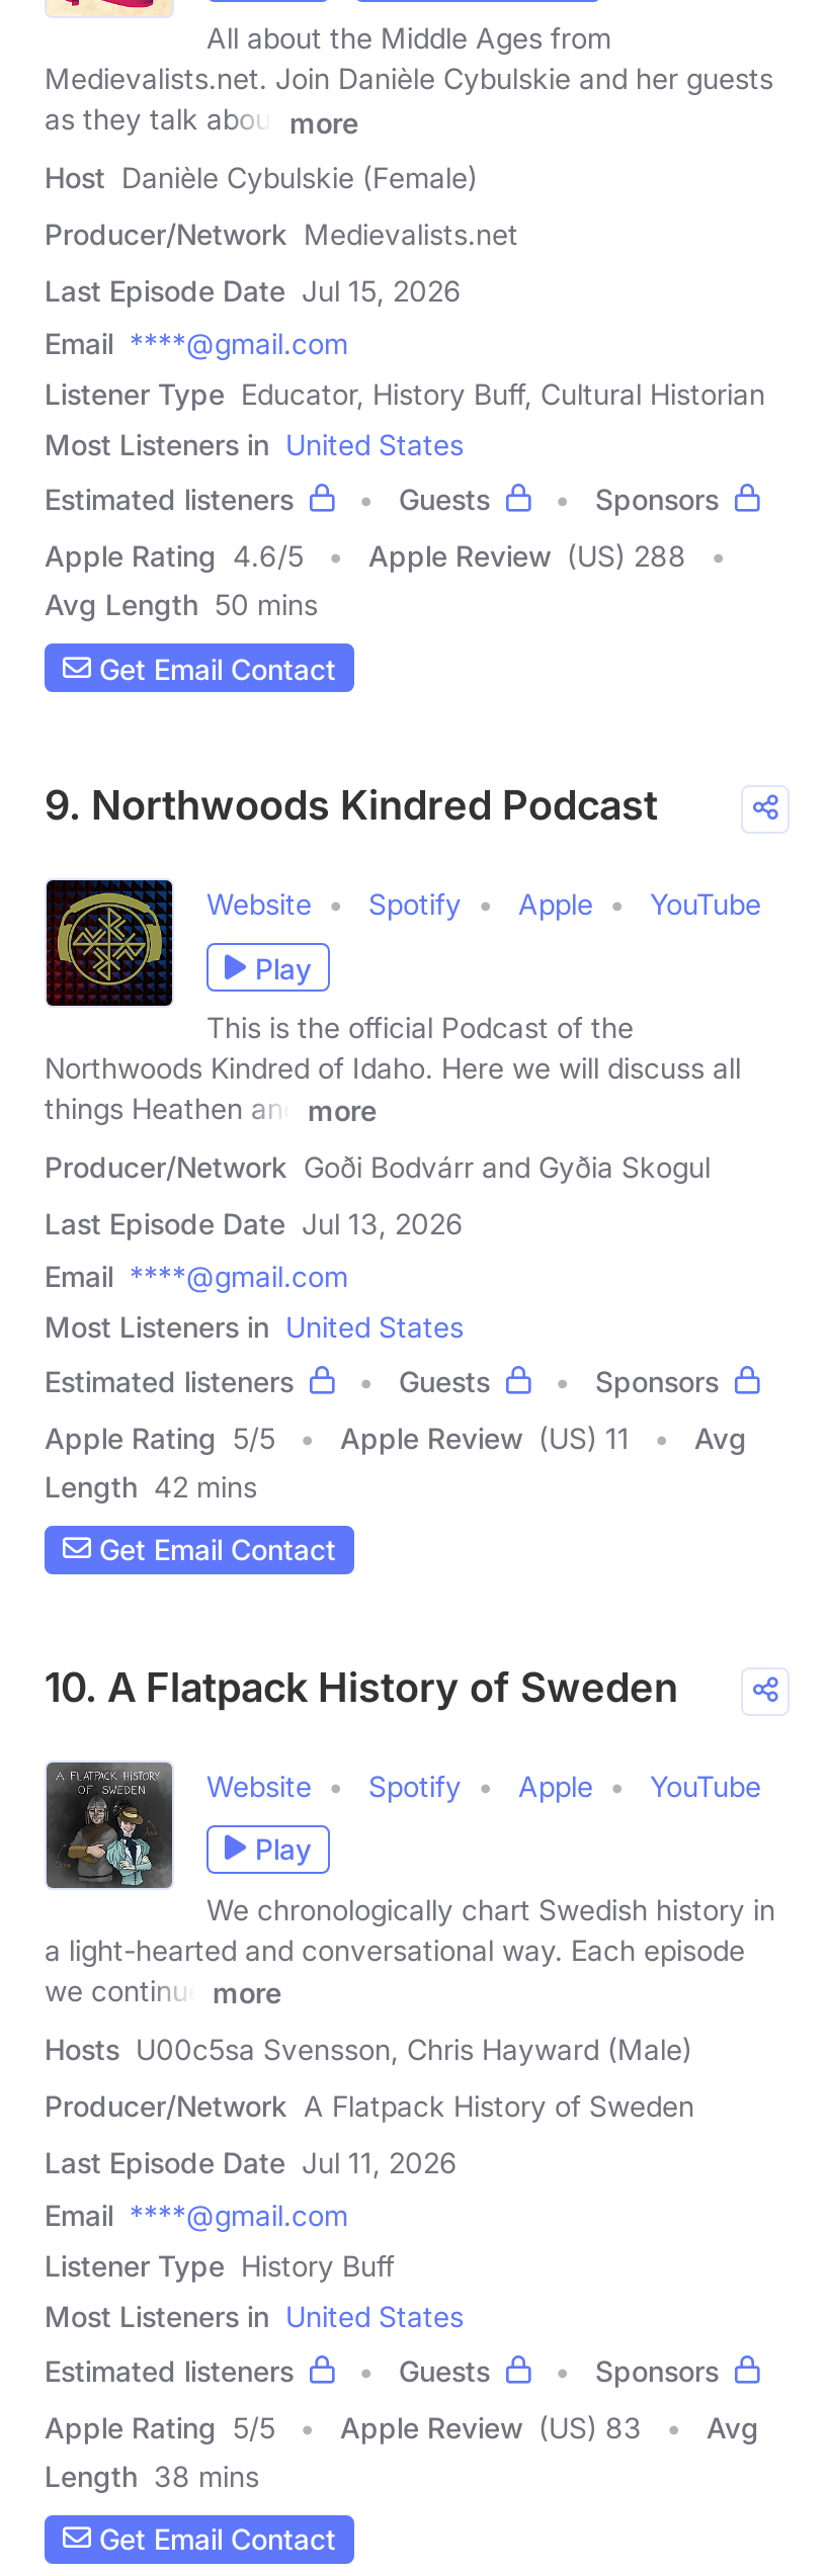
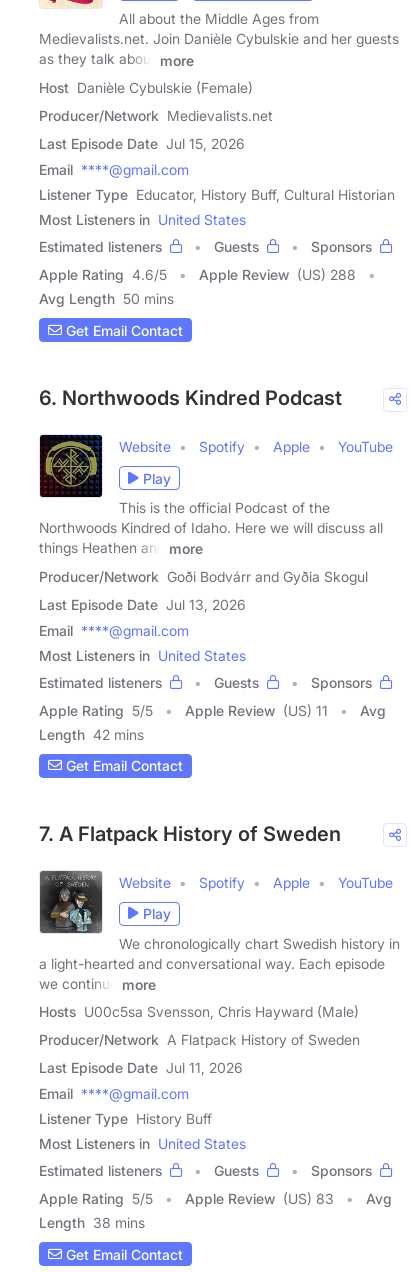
[45,781,658,830] 9. Northwoods Kindred Podcast -> [39,386,342,410] 6. Northwoods Kindred Podcast
[45,1663,678,1711] 10. A Flatpack History of Sweden -> [39,822,341,846] 7. A Flatpack History of Sweden

